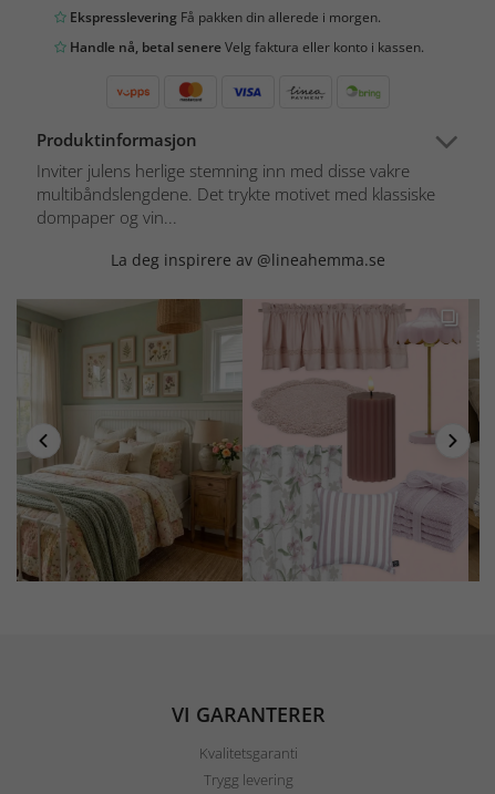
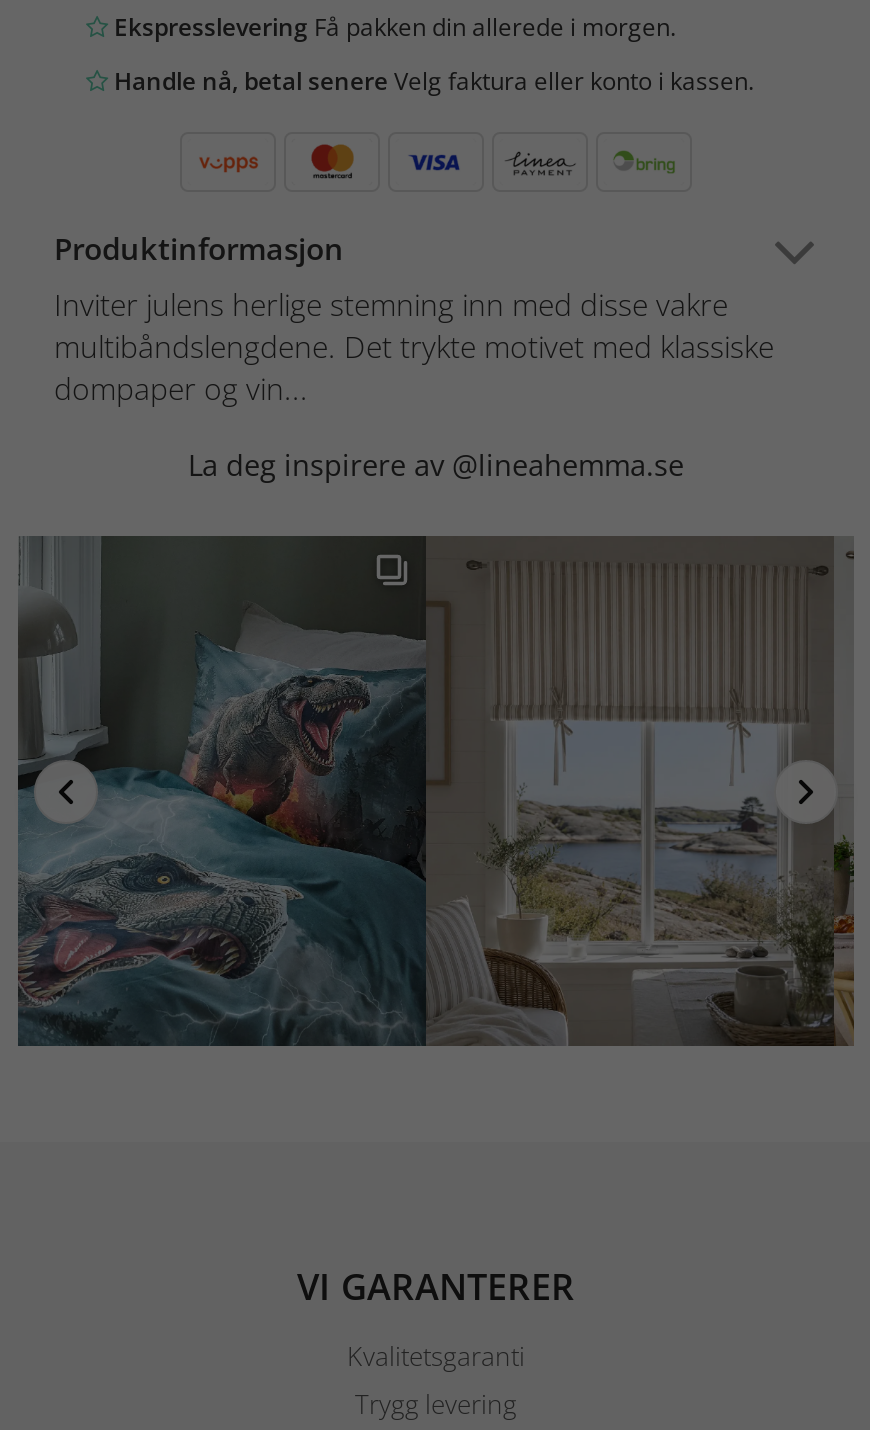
[16,299,481,582] [image] -> [16,534,856,1048] [image]

